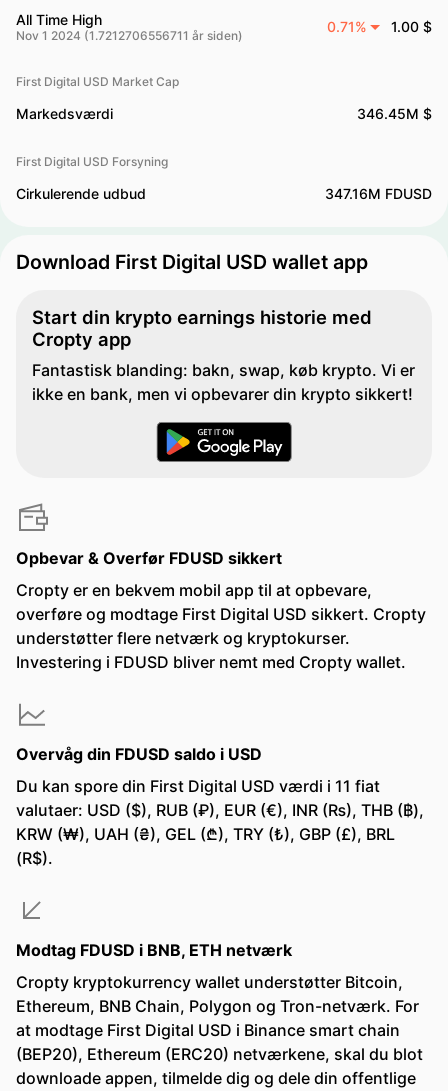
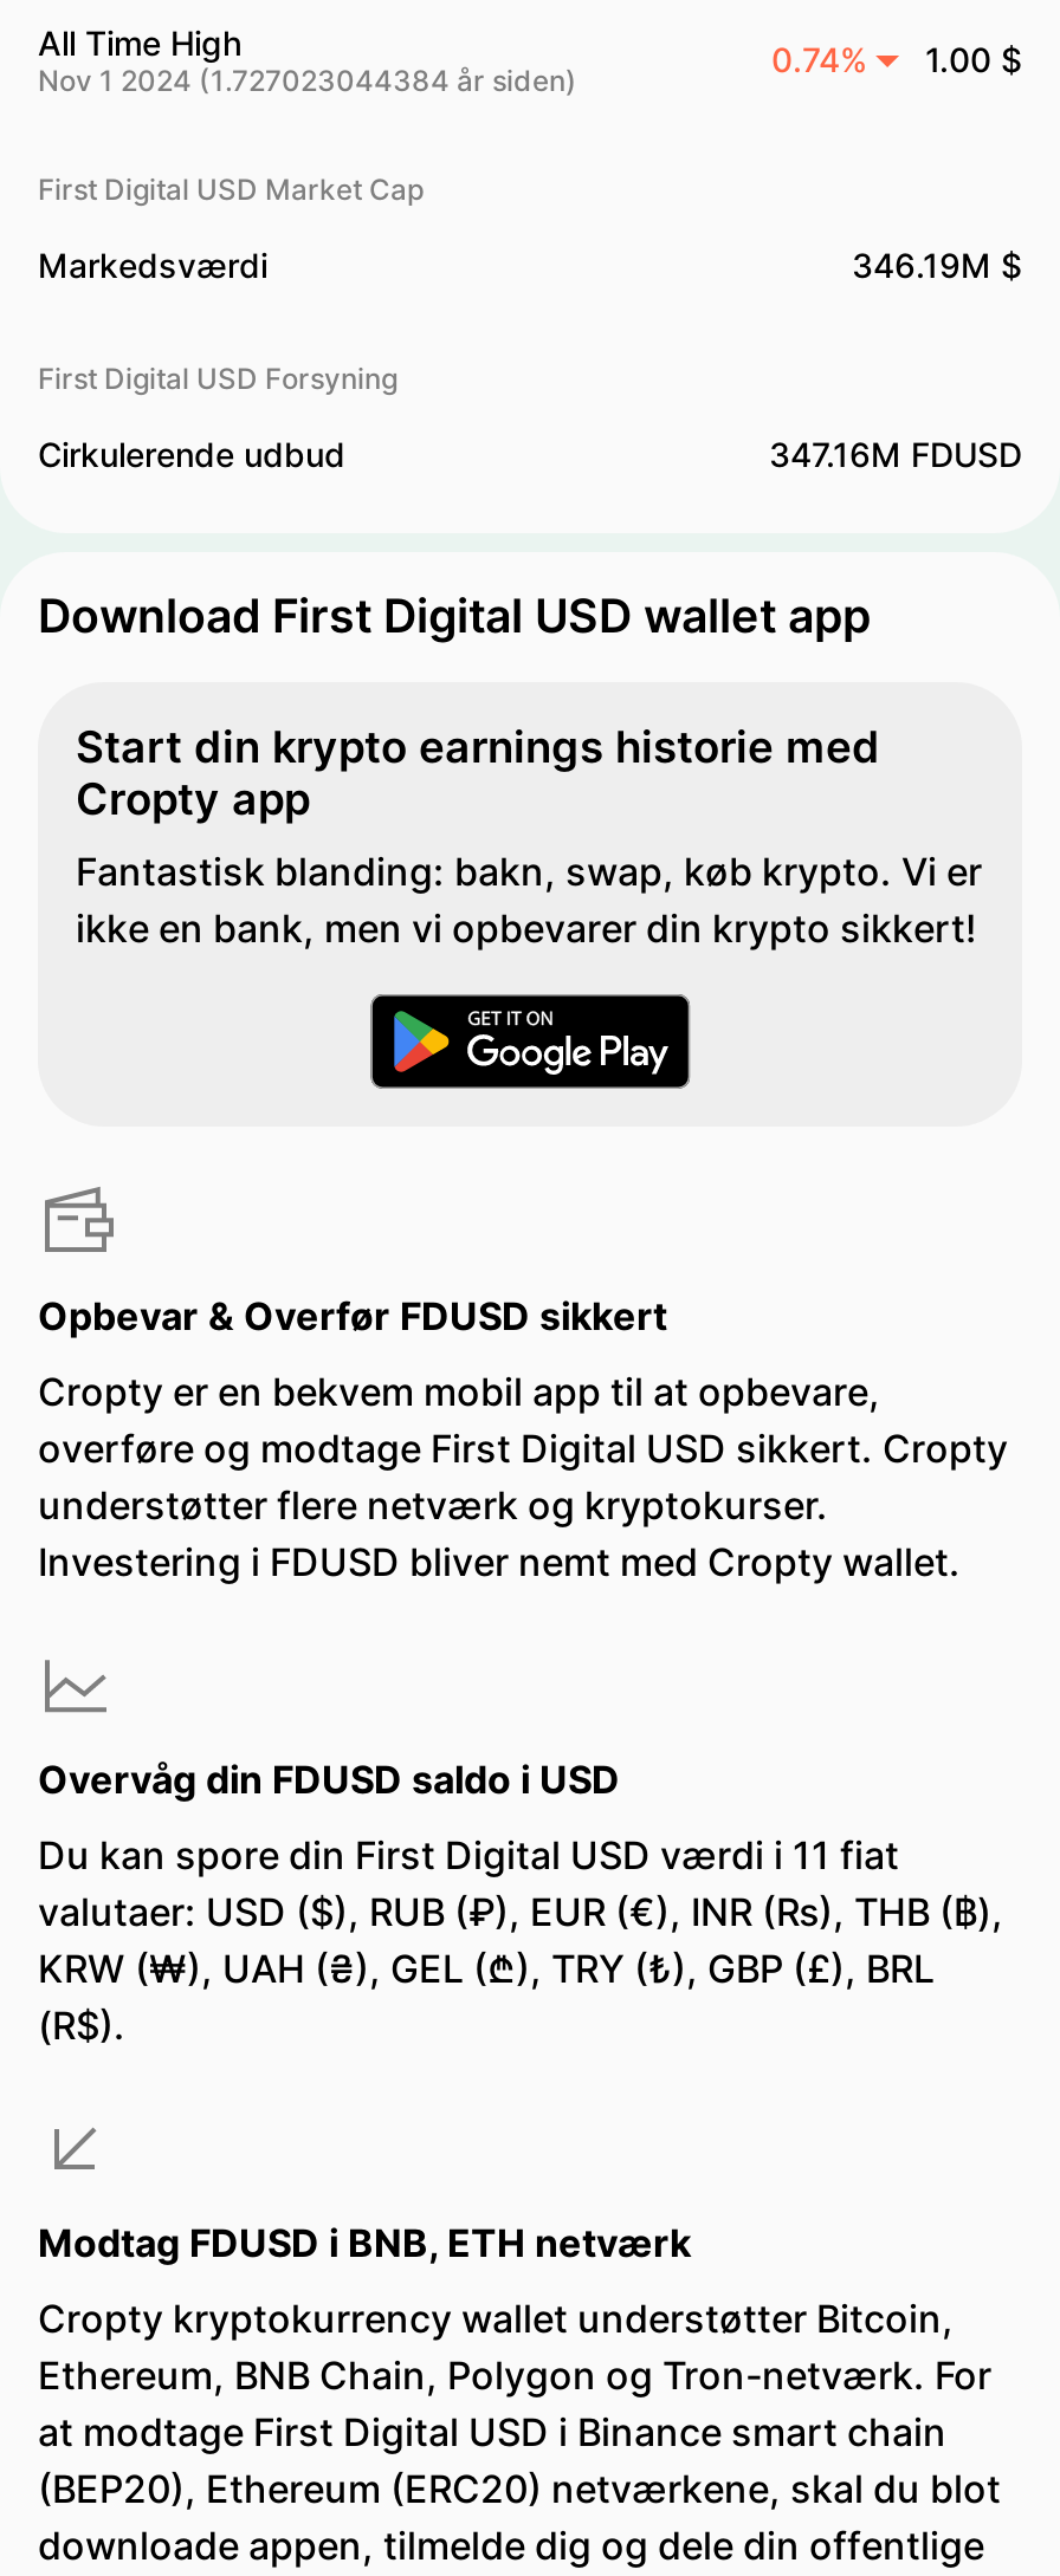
[327,18,432,35] 0.71% 1.00 $ -> [771,39,1022,79] 0.74% 1.00 $
[16,28,243,43] Nov 1 2024 (1.7212706556711 år siden) -> [38,63,577,98] Nov 1 2024 (1.727023044384 år siden)
[357,105,432,122] 346.45M $ -> [852,245,1022,285] 346.19M $

